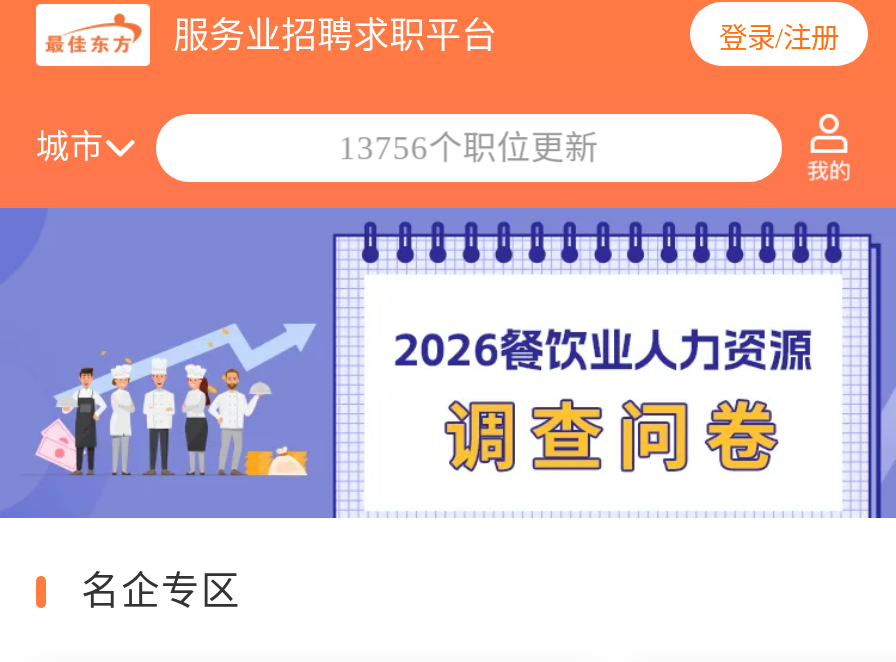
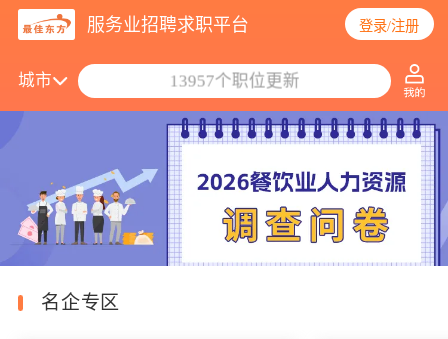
[339,129,599,167] 13756个职位更新 -> [169,71,299,90] 13957个职位更新

